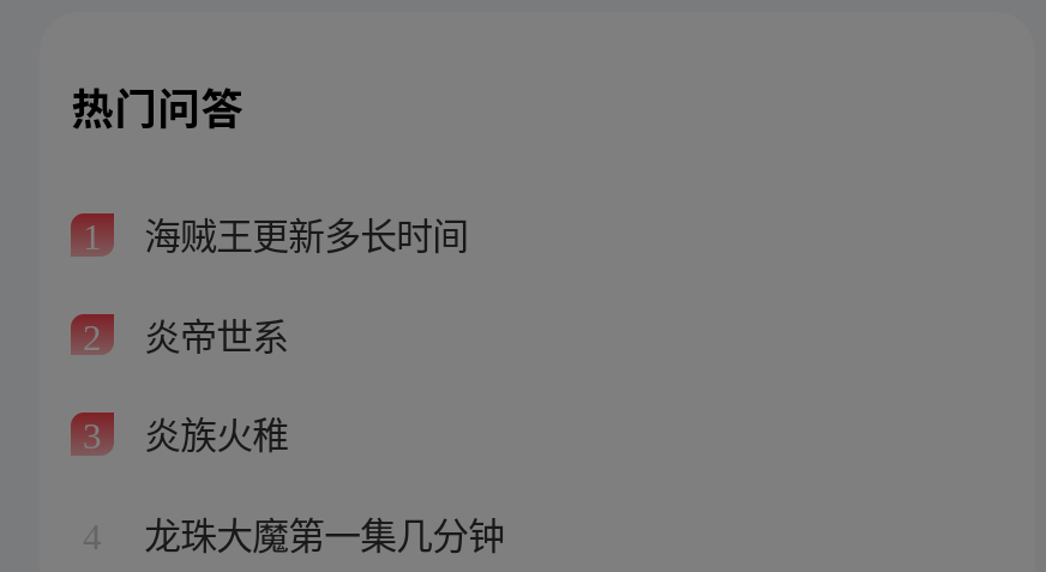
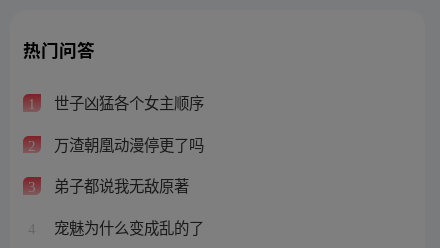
[135,207,468,260] 海贼王更新多长时间 -> [50,91,204,113] 世子凶猛各个女主顺序
[135,307,288,360] 炎帝世系 -> [50,133,204,155] 万渣朝凰动漫停更了吗
[135,407,288,459] 炎族火稚 -> [50,174,189,196] 弟子都说我无敌原著
[135,506,504,559] 龙珠大魔第一集几分钟 -> [50,216,204,238] 宠魅为什么变成乱的了

